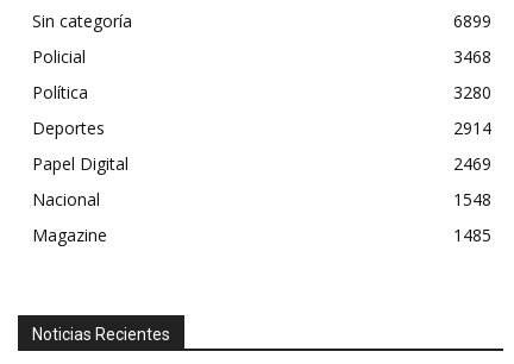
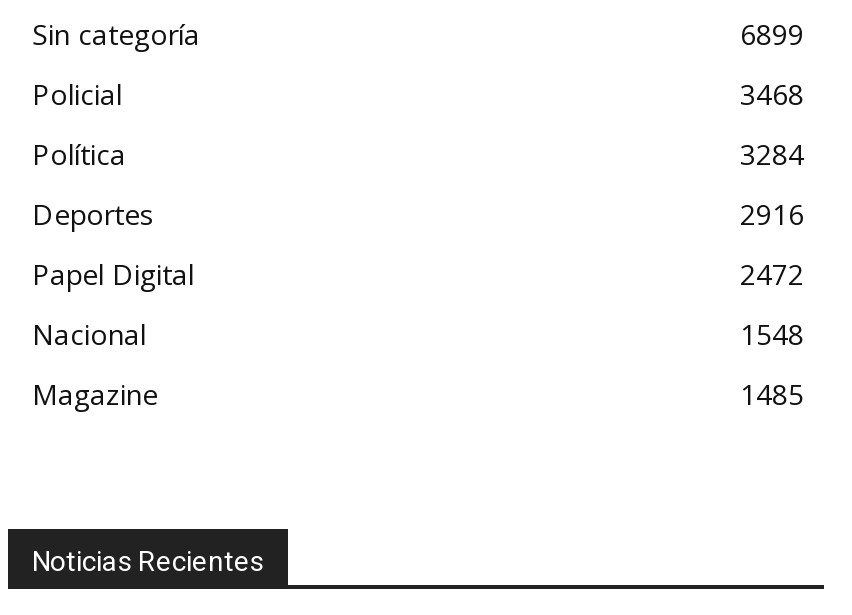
[453,80,491,103] 3280 -> [740,134,804,172] 3284
[453,116,491,139] 2914 -> [740,194,804,232] 2916
[453,152,491,174] 2469 -> [740,254,804,292] 2472

